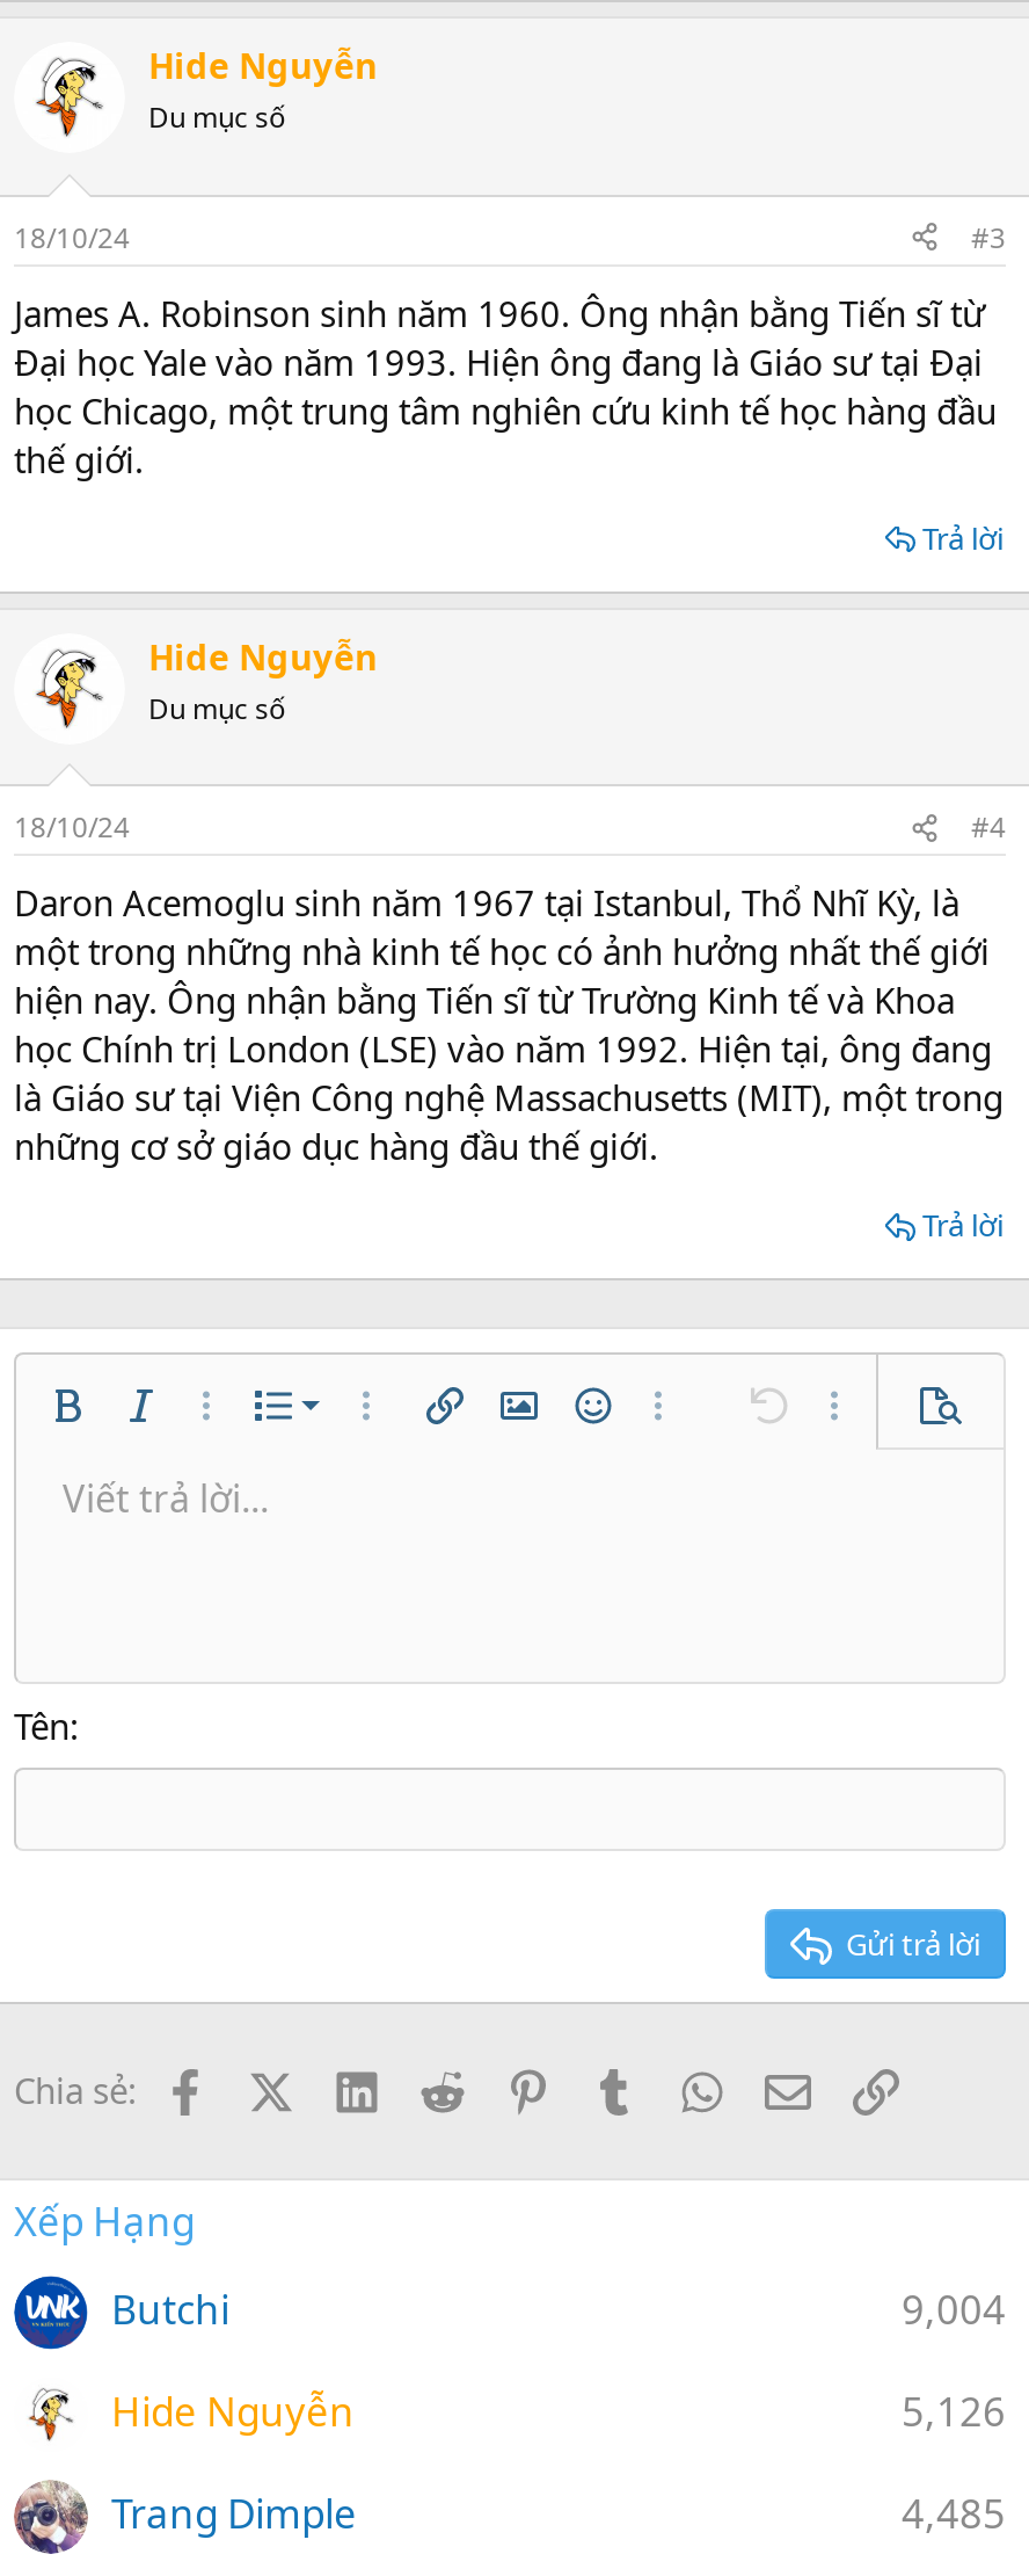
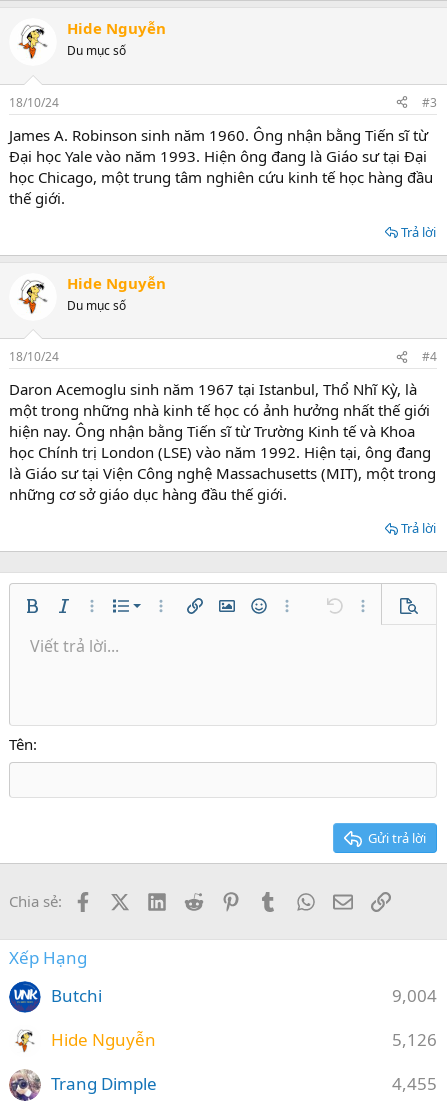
[902,2488,1006,2541] 4,485 -> [392,1072,437,1095] 4,455

